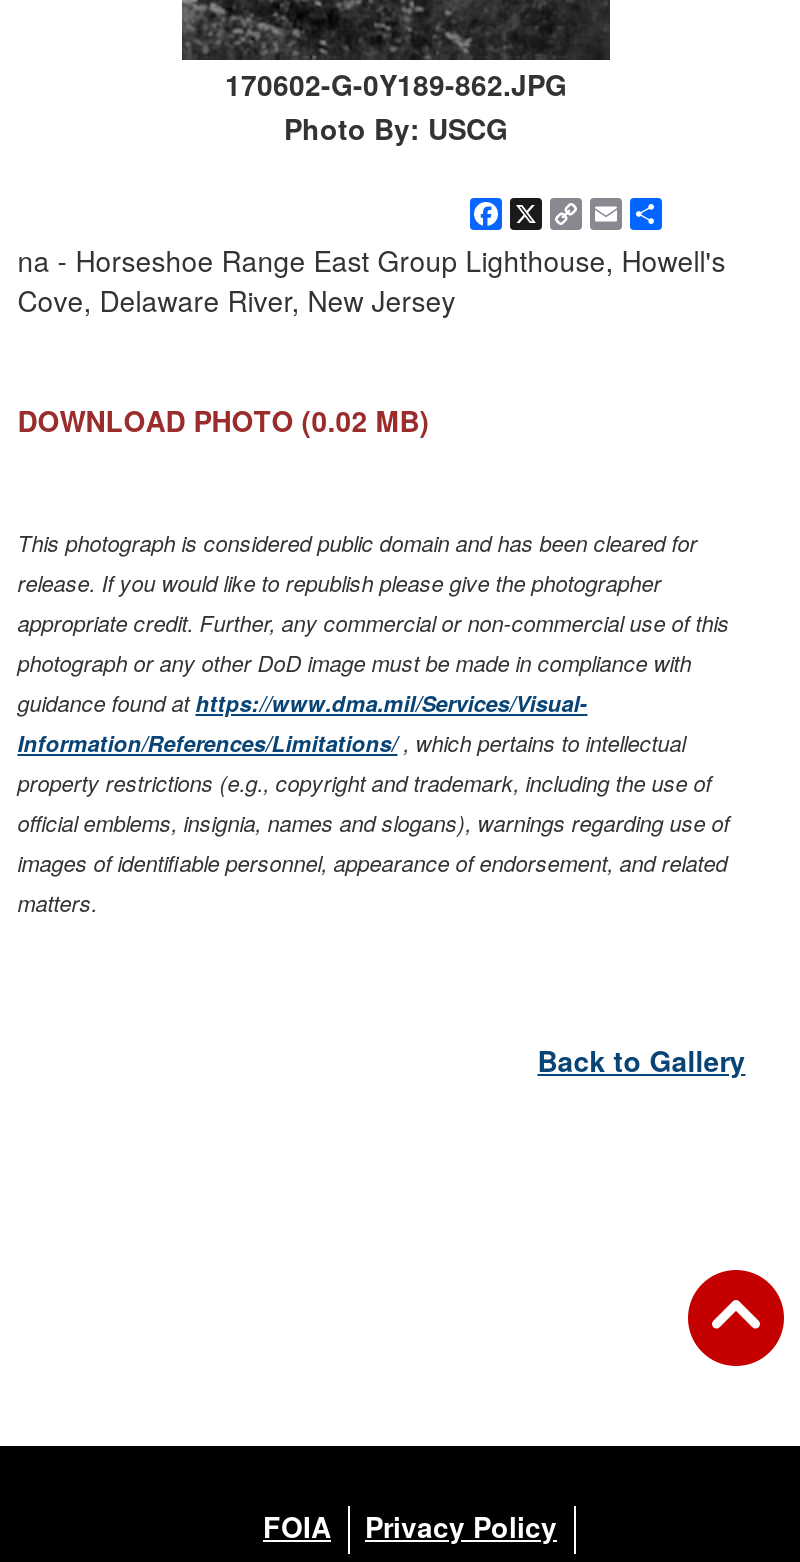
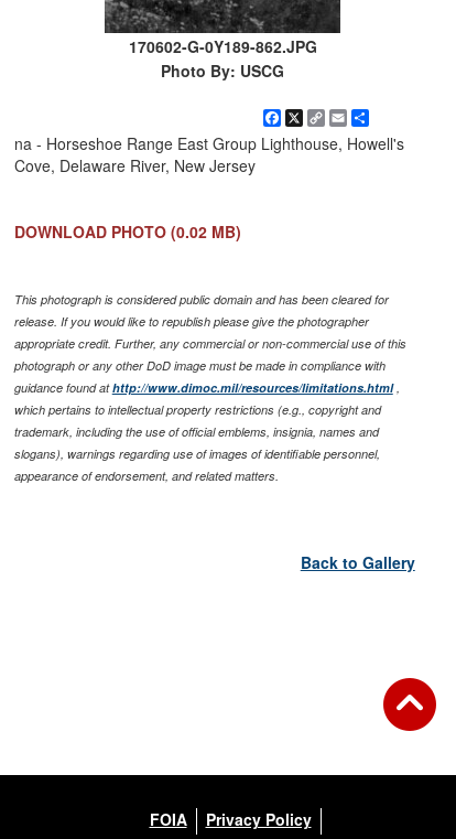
[17,687,729,917] guidance found at https://www.dma.mil/Services/Visual- | Information/References/Limitations/, which pertains to intellectual | property restrictions (e.g., copyright and trademark, including the use of | official emblems, insignia, names and slogans), warnings regarding use of | images of identifiable personnel, appearance of endorsement, and related | matters. -> [14,379,399,484] guidance found at http://www.dimoc.mil/resources/limitations.html, | which pertains to intellectual property restrictions (e.g., copyright and | trademark, including the use of official emblems, insignia, names and | slogans), warnings regarding use of images of identifiable personnel, | appearance of endorsement, and related matters.

